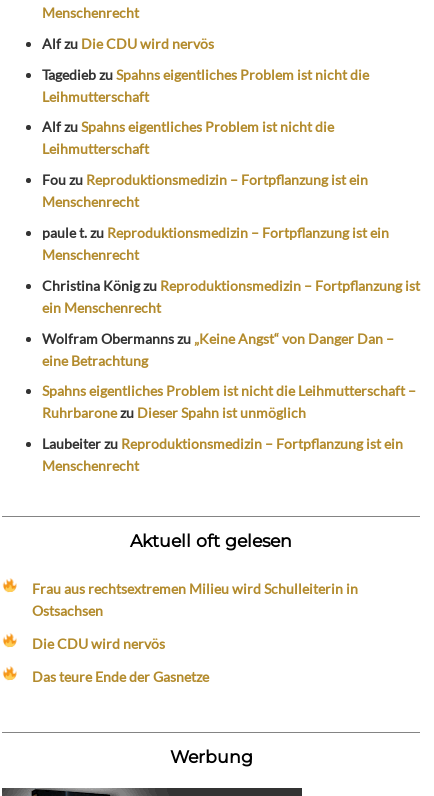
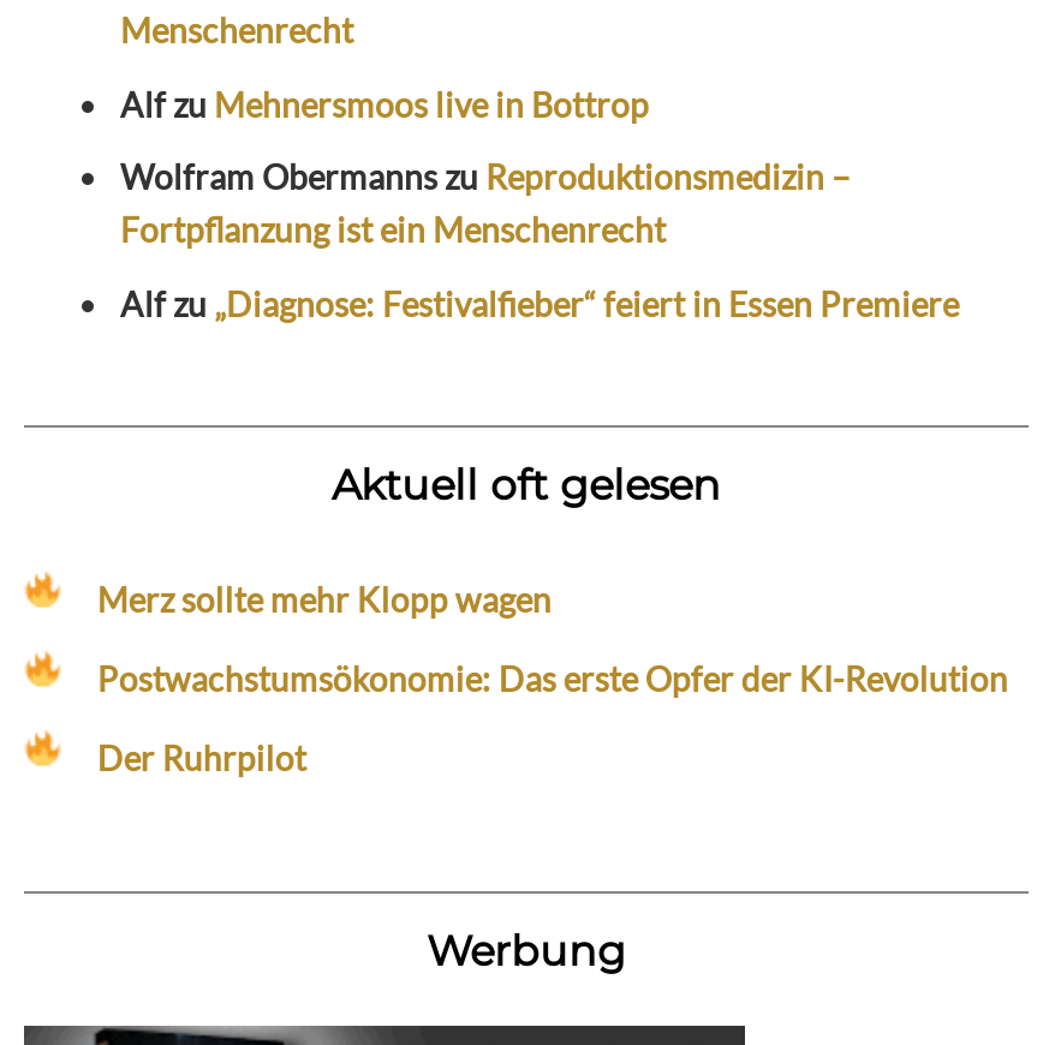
[42,35,420,474] Alf zu Die CDU wird nervös | Tagedieb zu Spahns eigentliches Problem ist nicht die | Leihmutterschaft | Alf zu Spahns eigentliches Problem ist nicht die | Leihmutterschaft | Fou zu Reproduktionsmedizin – Fortpflanzung ist ein | Menschenrecht | paule t. zu Reproduktionsmedizin – Fortpflanzung ist ein | Menschenrecht | Christina König zu Reproduktionsmedizin – Fortpflanzung ist | ein Menschenrecht | Wolfram Obermanns zu „Keine Angst“ von Danger Dan – | eine Betrachtung | Spahns eigentliches Problem ist nicht die Leihmutterschaft – | Ruhrbarone zu Dieser Spahn ist unmöglich | Laubeiter zu Reproduktionsmedizin – Fortpflanzung ist ein | Menschenrecht -> [120,84,959,325] Alf zu Mehnersmoos live in Bottrop | Wolfram Obermanns zu Reproduktionsmedizin – | Fortpflanzung ist ein Menschenrecht | Alf zu „Diagnose: Festivalfieber“ feiert in Essen Premiere
[32,580,358,619] Frau aus rechtsextremen Milieu wird Schulleiterin in | Ostsachsen -> [97,579,551,620] Merz sollte mehr Klopp wagen
[32,635,165,652] Die CDU wird nervös -> [97,659,1008,700] Postwachstumsökonomie: Das erste Opfer der KI-Revolution
[32,668,209,685] Das teure Ende der Gasnetze -> [97,739,306,780] Der Ruhrpilot

